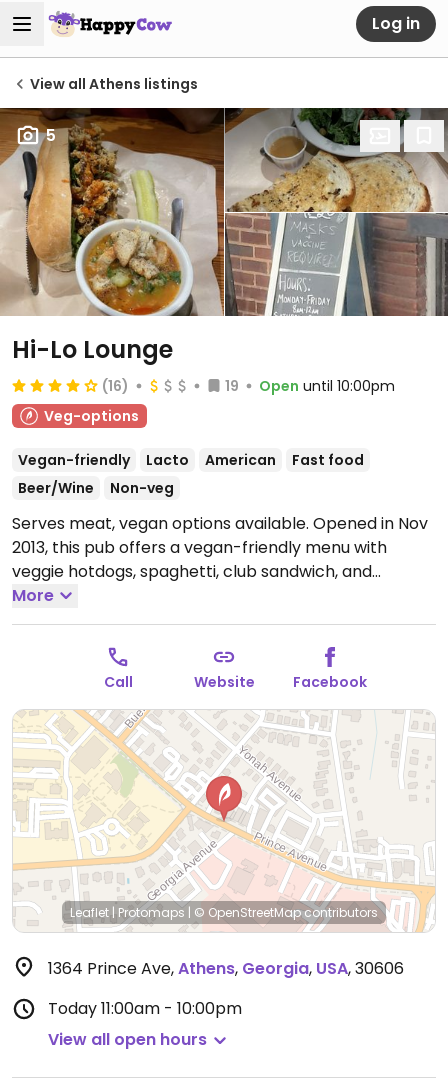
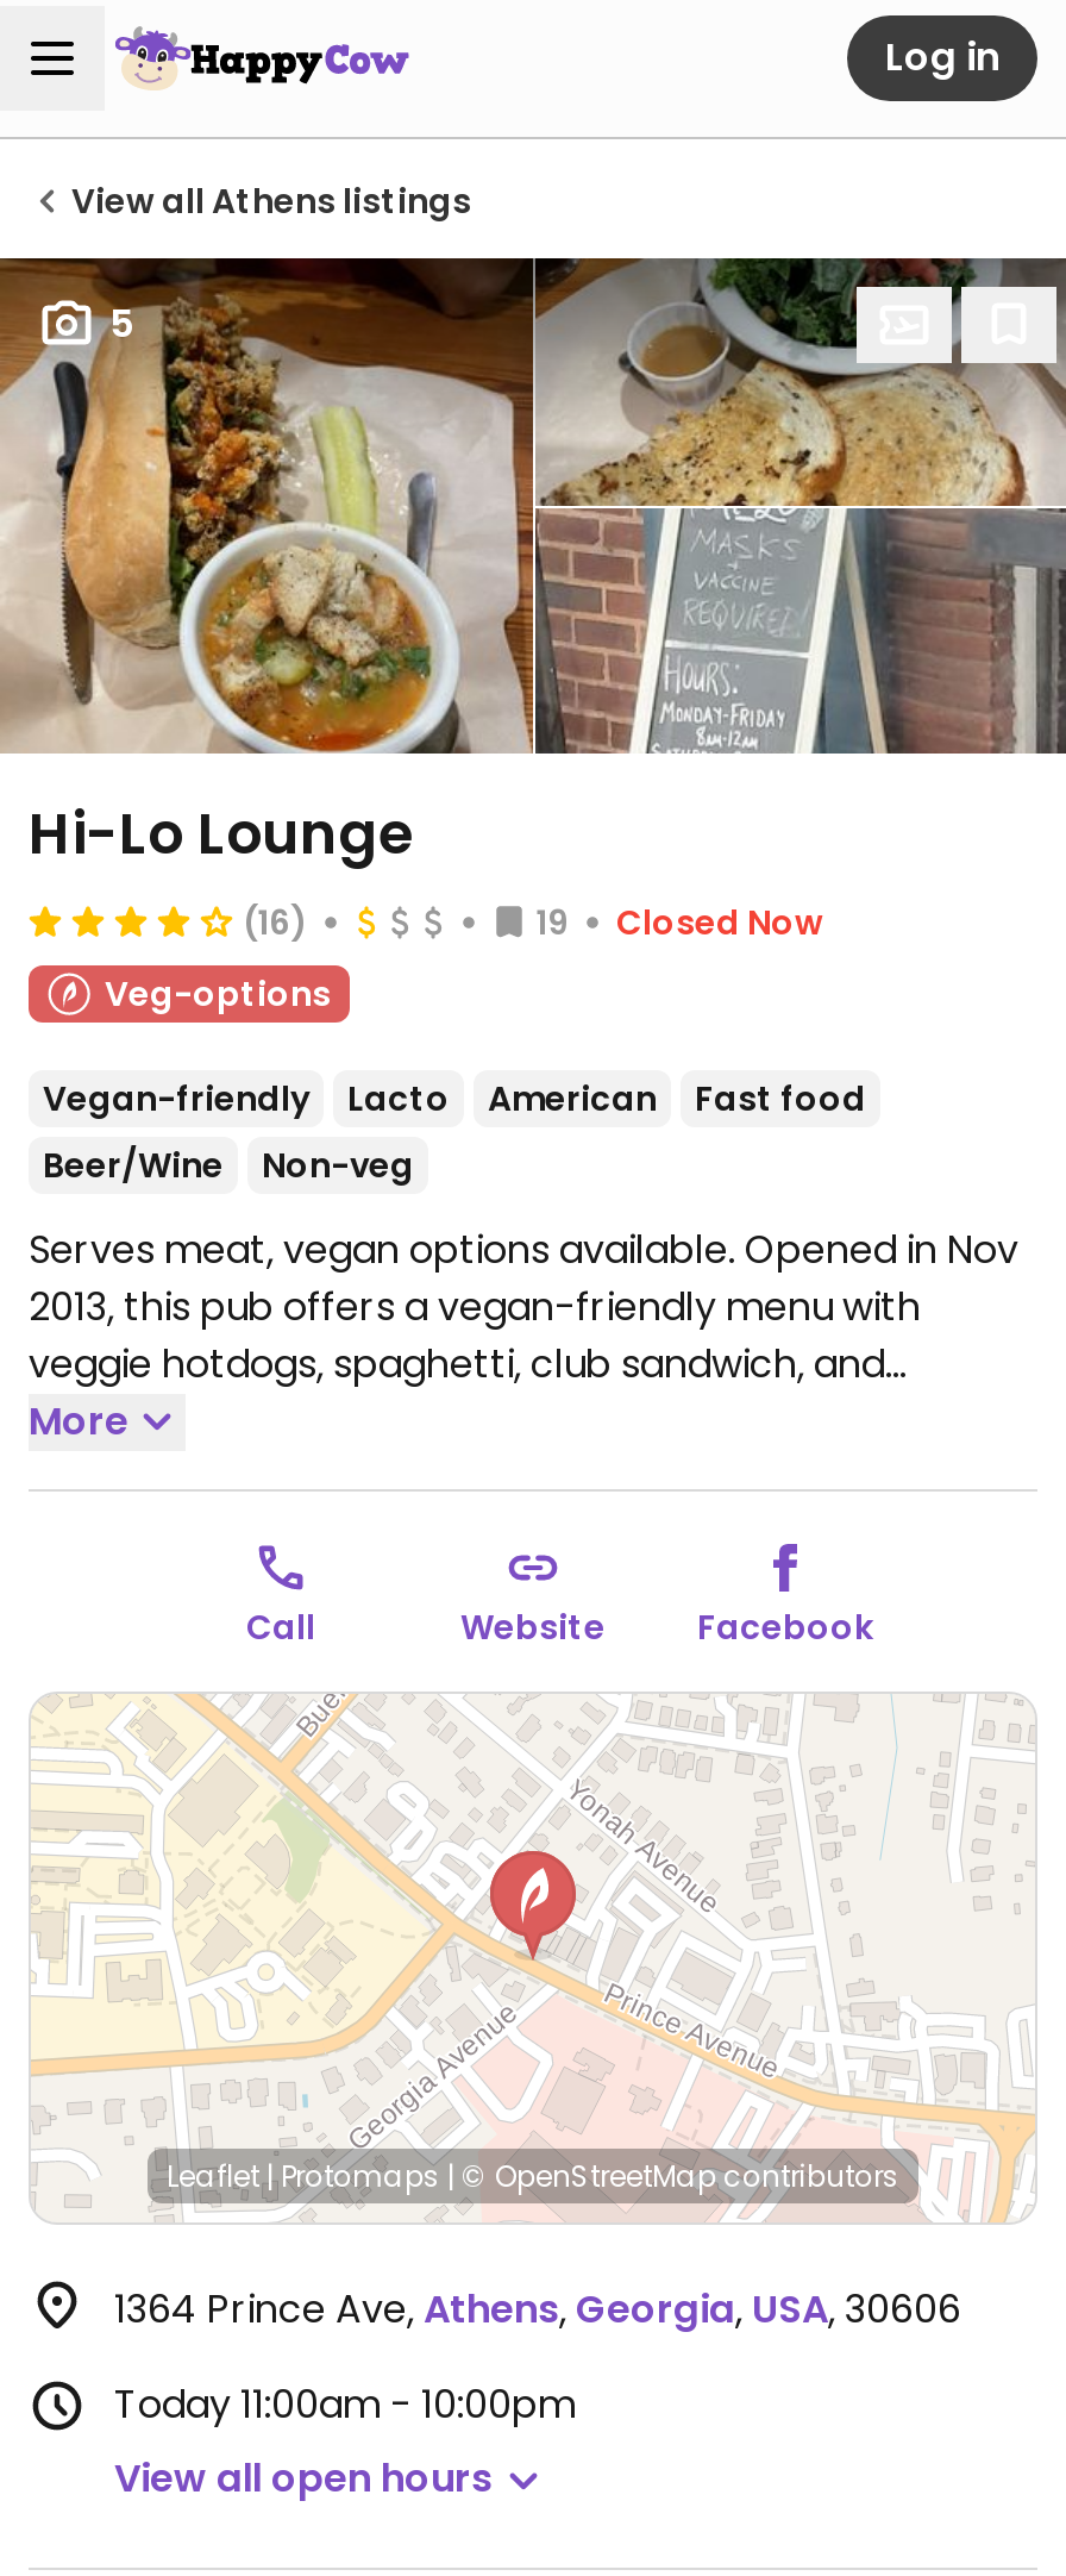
[259,376,395,396] Open until 10:00pm -> [616,898,823,945] Closed Now

